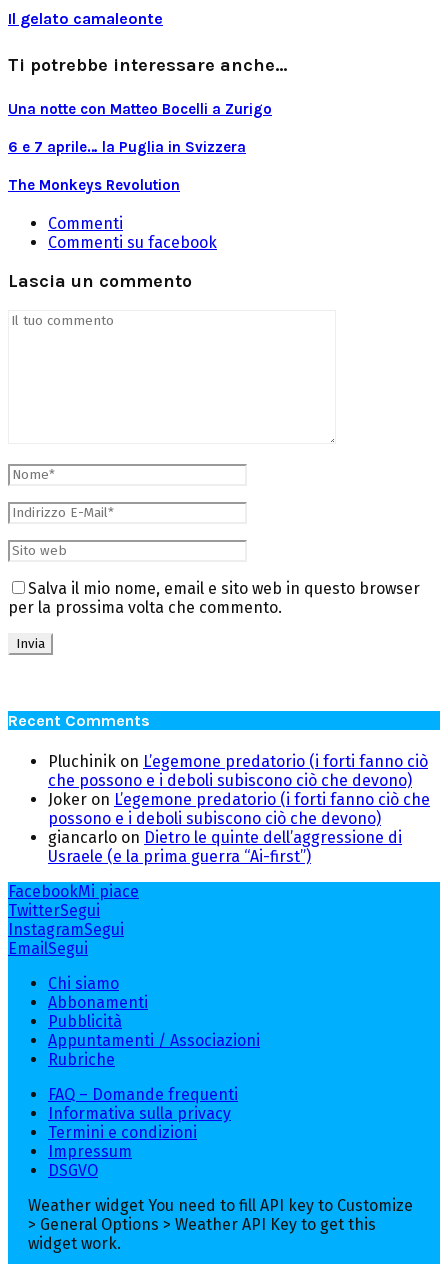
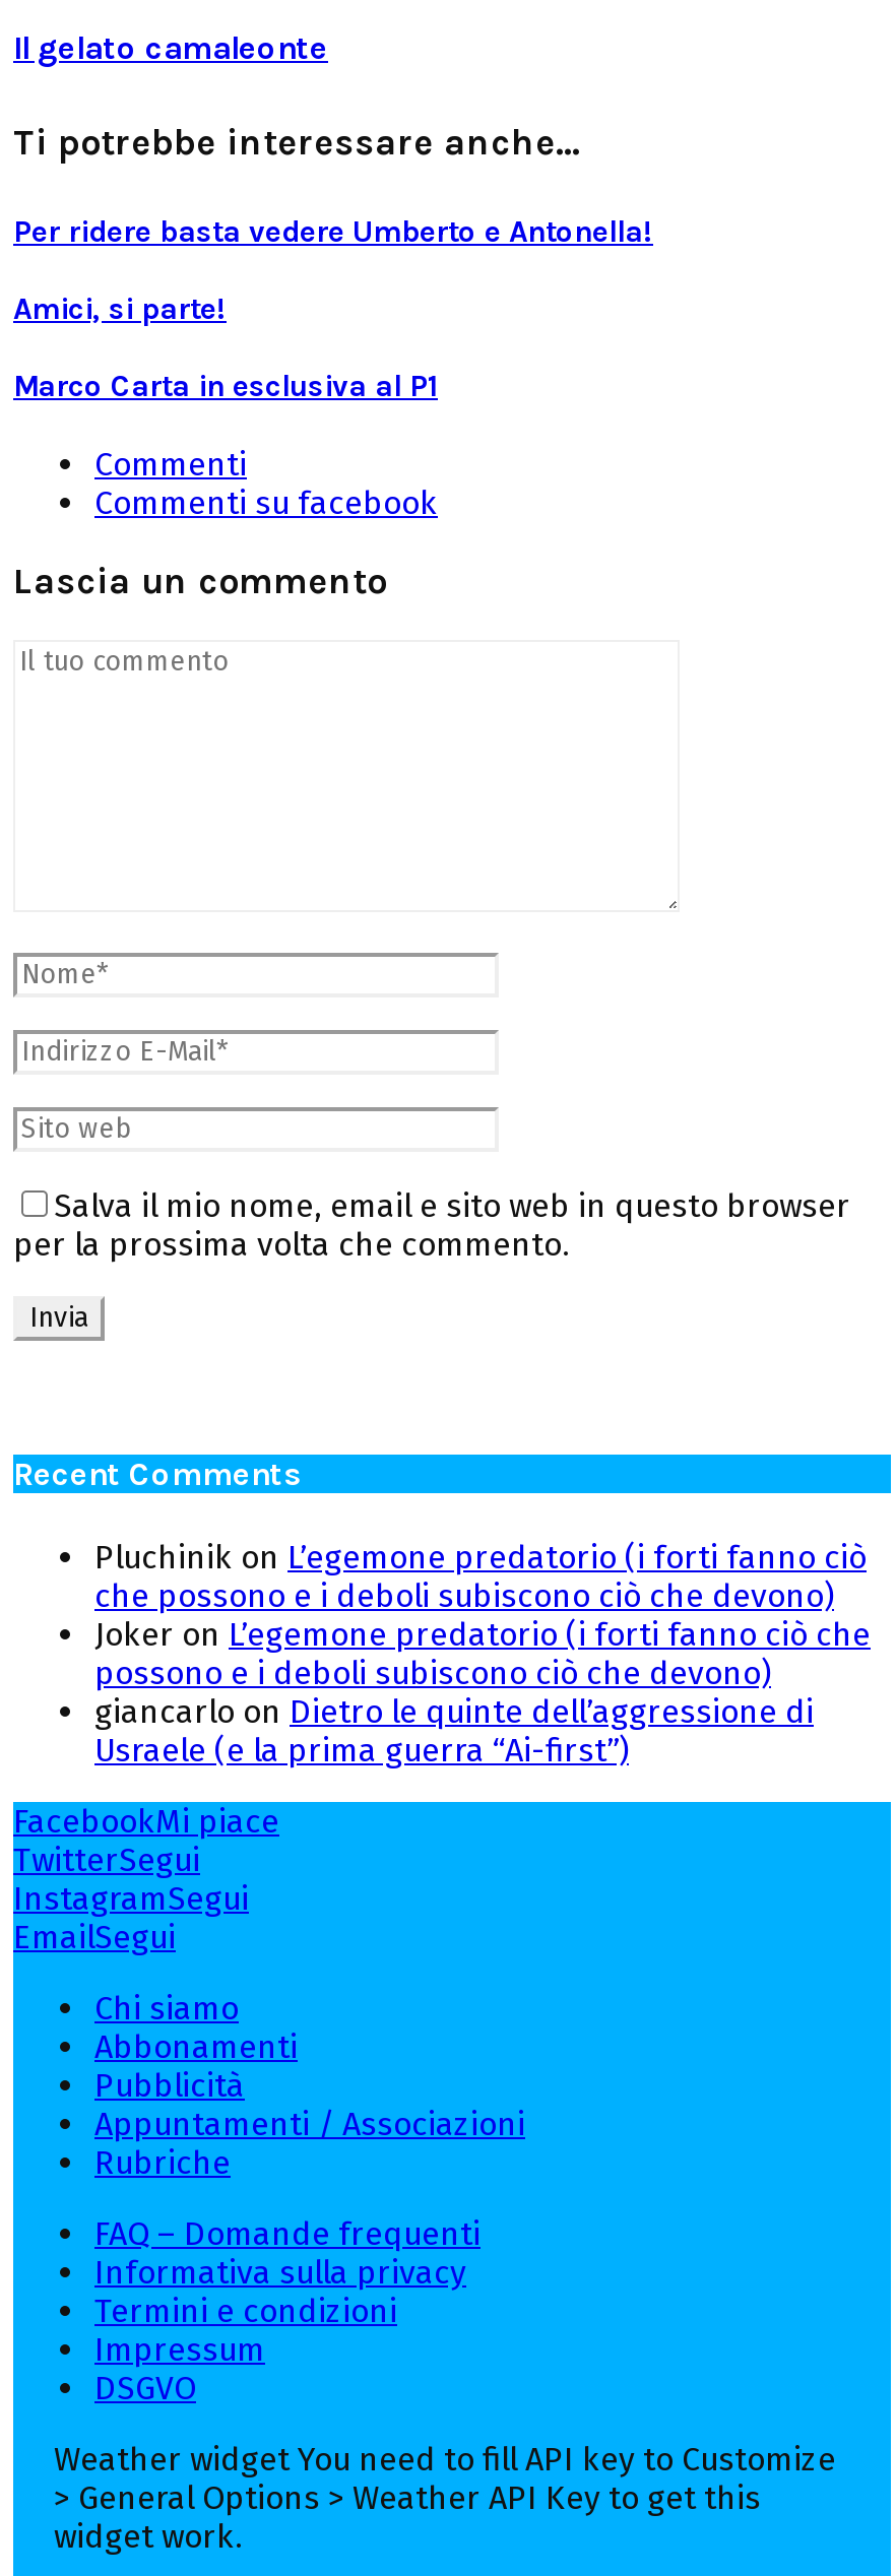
[8,100,272,118] Una notte con Matteo Bocelli a Zurigo -> [13,214,653,251] Per ridere basta vedere Umberto e Antonella!
[8,138,246,156] 6 e 7 aprile… la Puglia in Svizzera -> [13,291,227,328] Amici, si parte!
[8,176,180,194] The Monkeys Revolution -> [13,368,438,405] Marco Carta in esclusiva al P1

